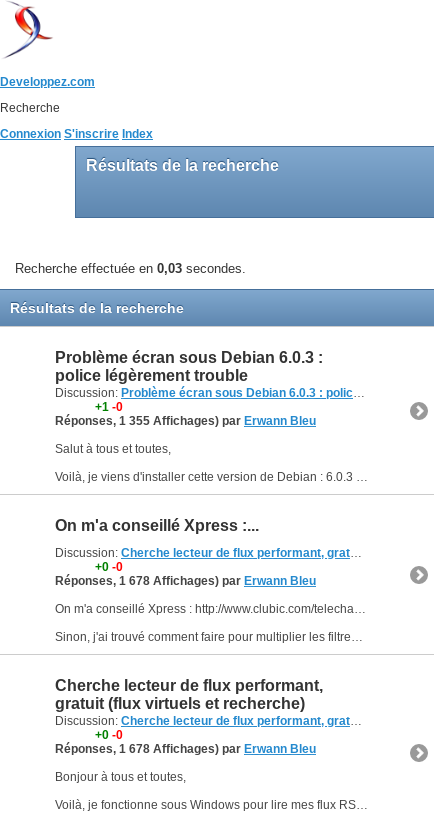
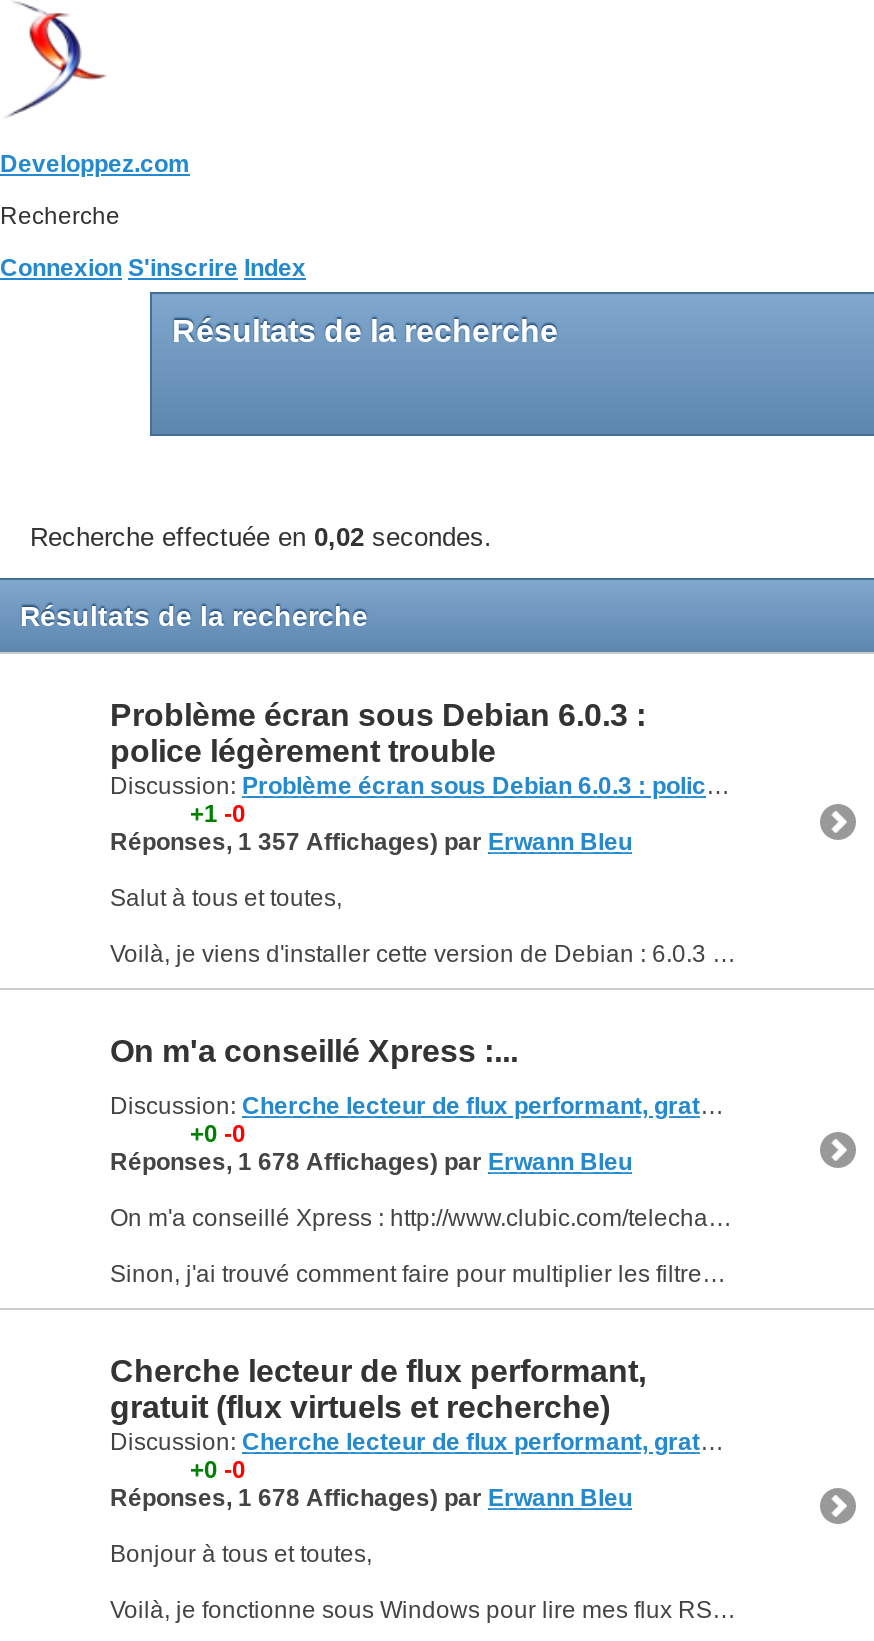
[15,261,246,276] Recherche effectuée en 0,03 secondes. -> [30,522,492,552] Recherche effectuée en 0,02 secondes.
[55,414,316,428] Réponses, 1 355 Affichages) par Erwann Bleu -> [110,828,632,856] Réponses, 1 357 Affichages) par Erwann Bleu

